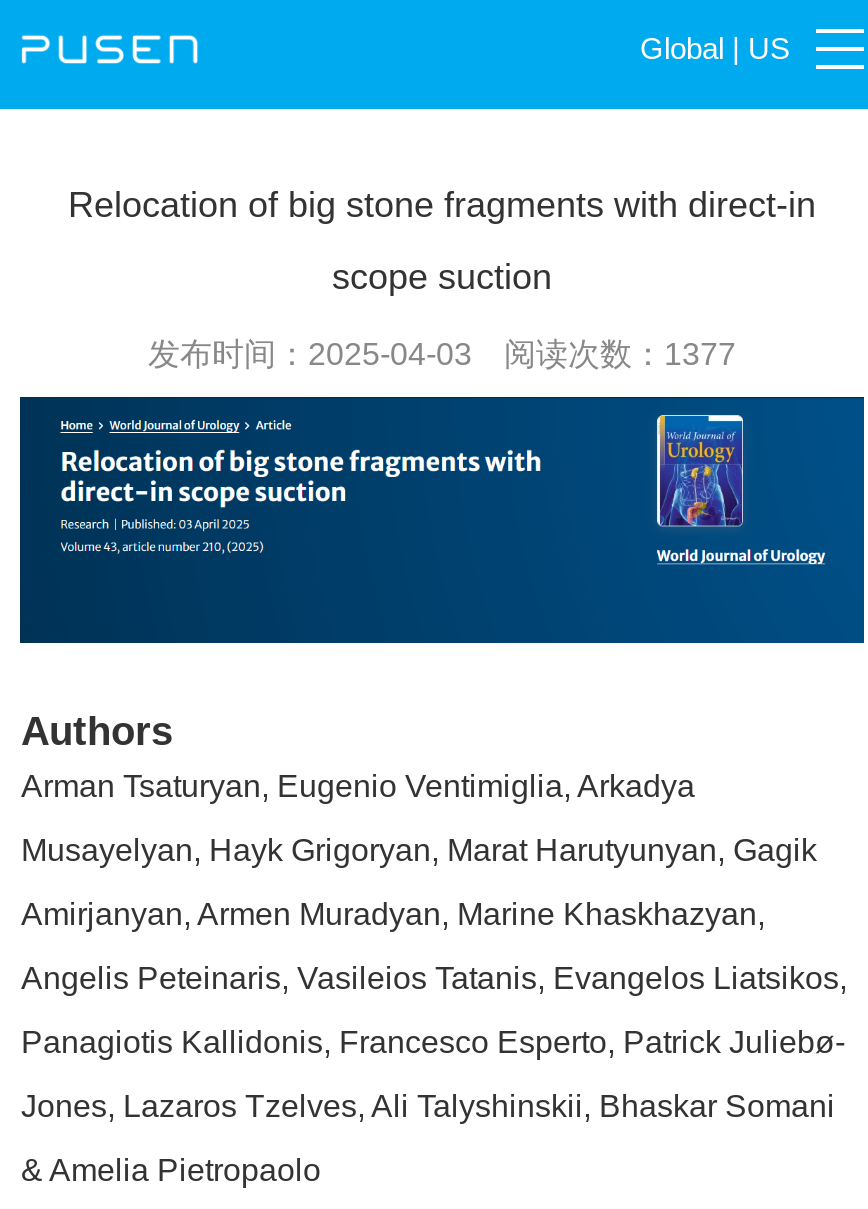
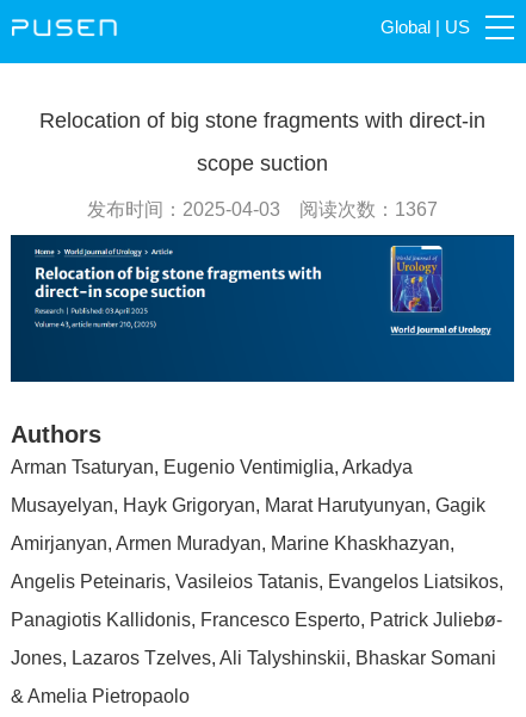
[148,337,736,371] 发布时间：2025-04-03 阅读次数：1377 -> [87,199,438,220] 发布时间：2025-04-03 阅读次数：1367

